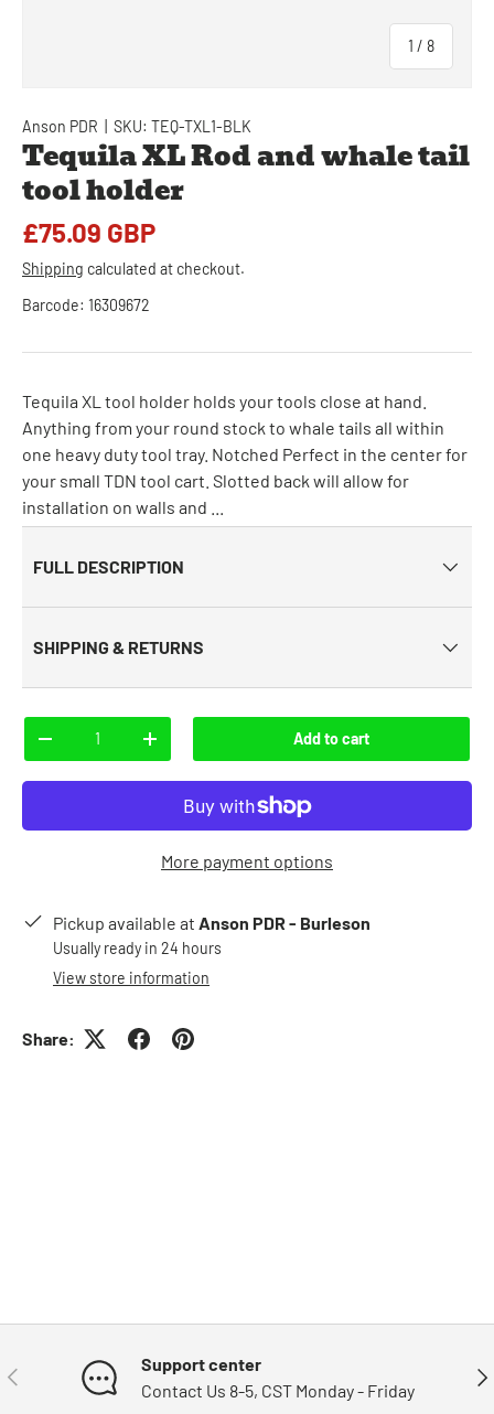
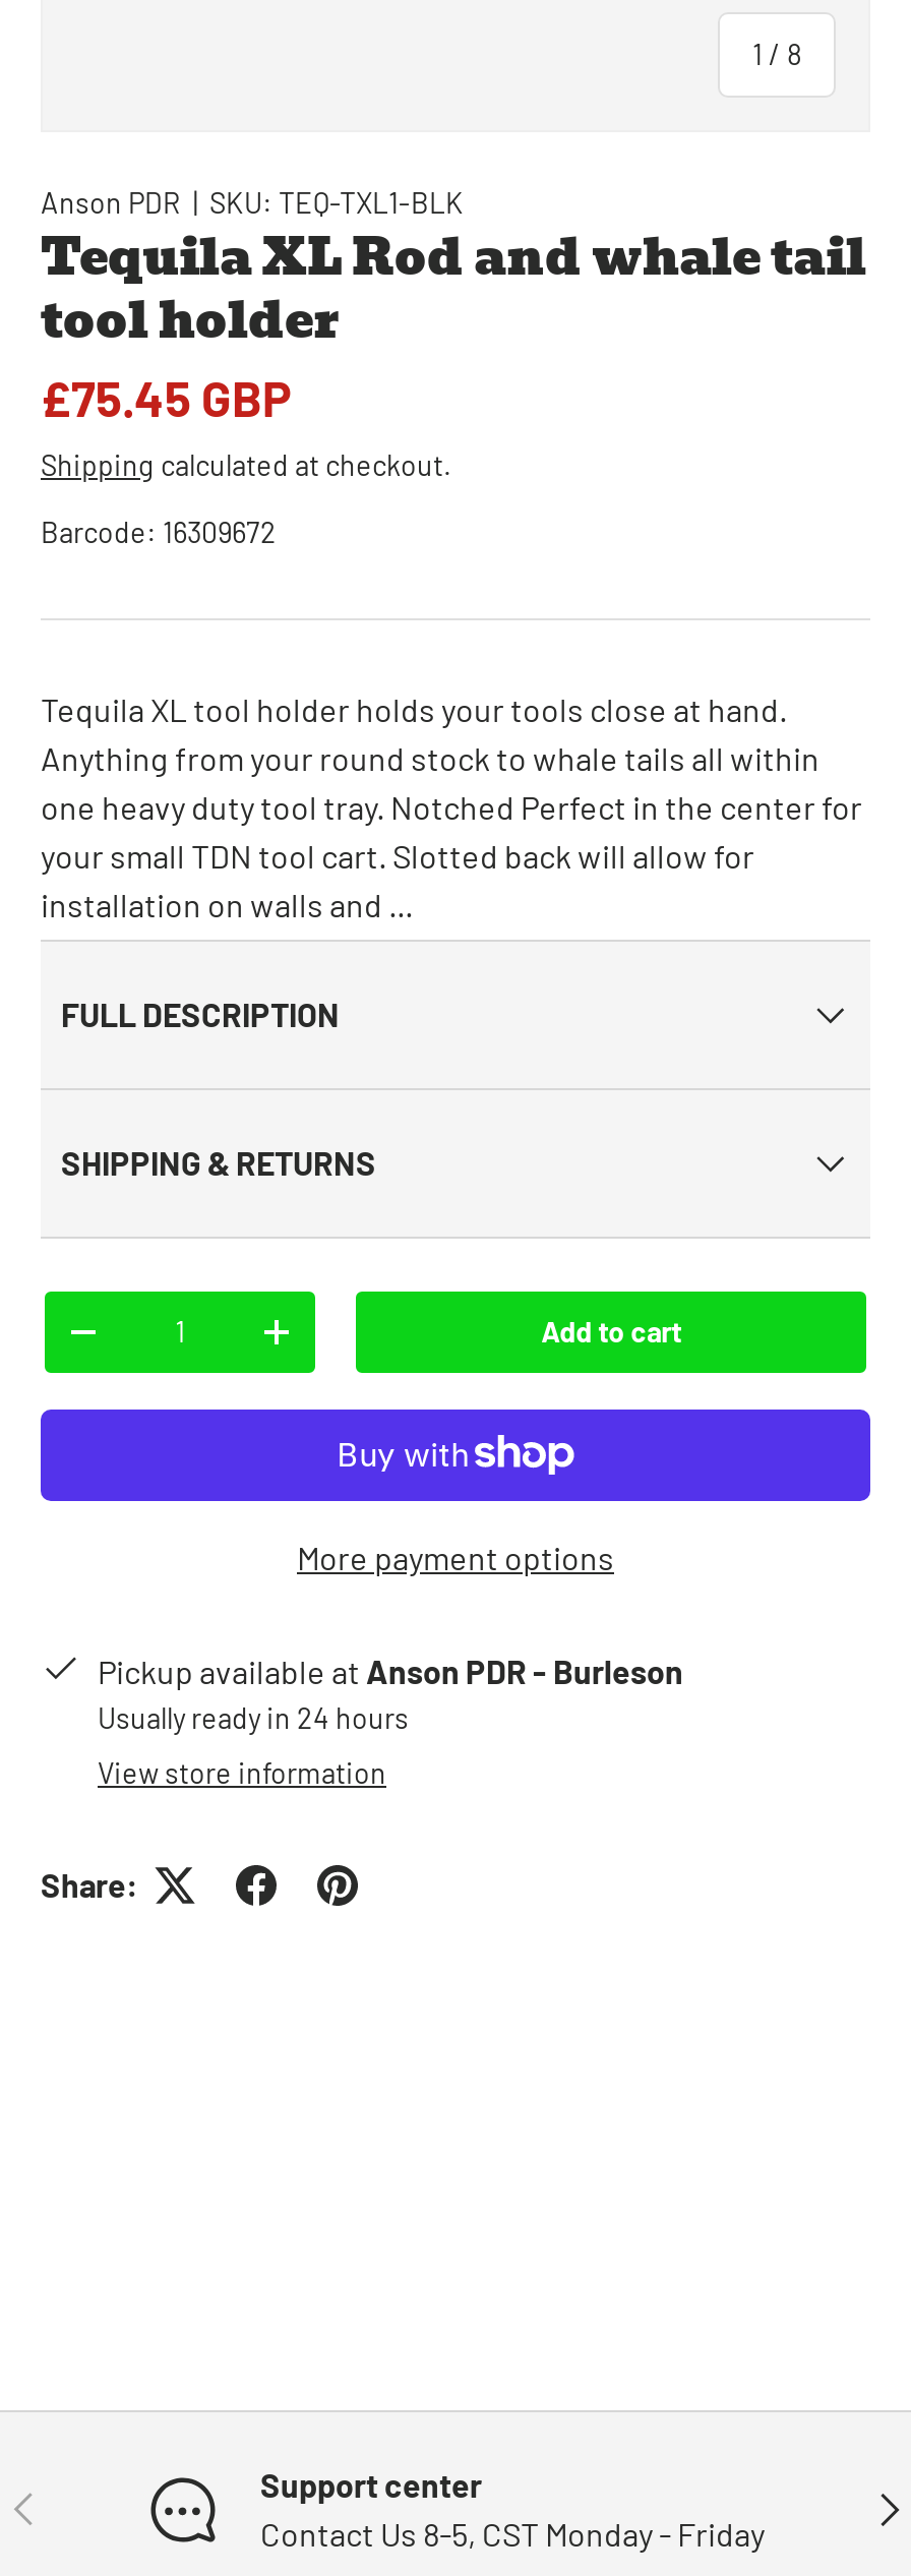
[22,216,155,248] £75.09 GBP -> [41,367,291,426] £75.45 GBP

